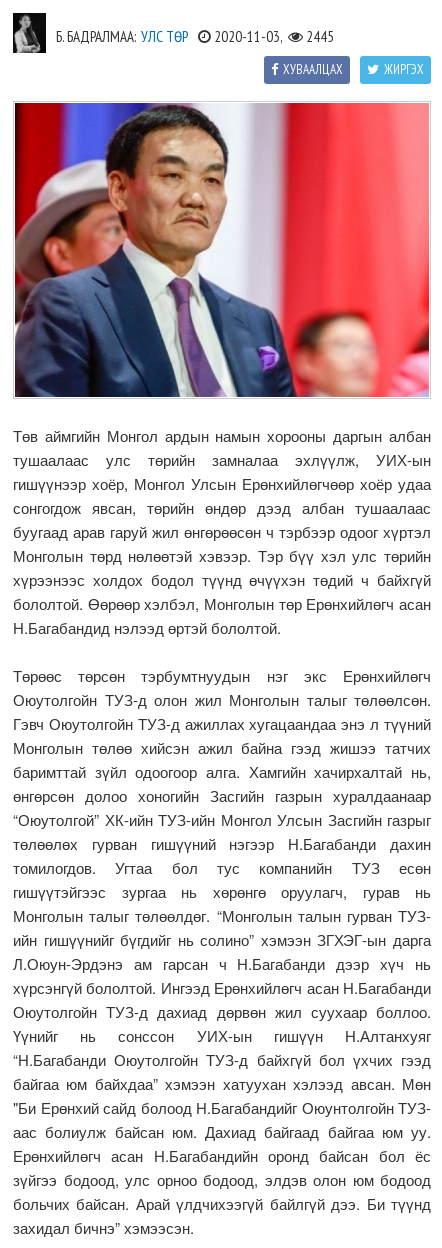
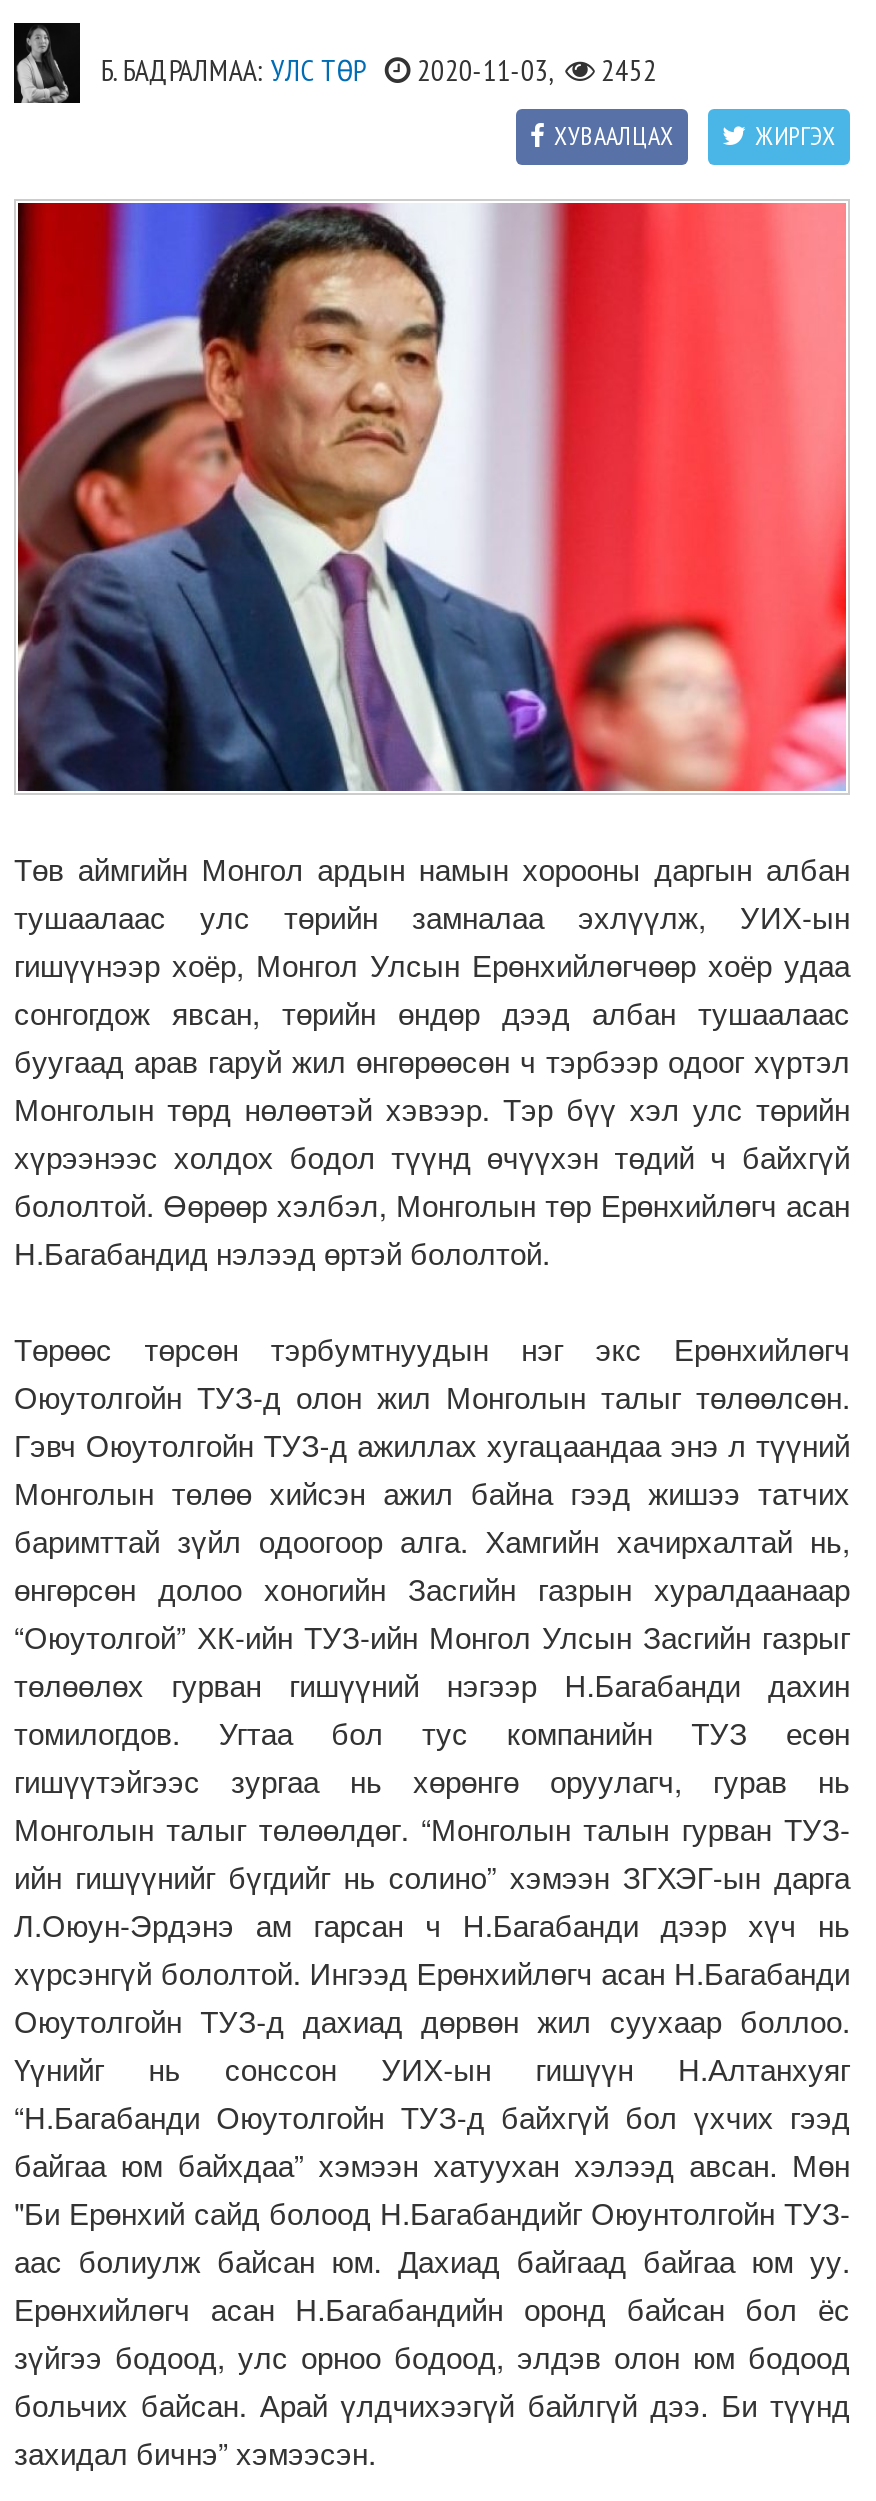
[56,27,334,46] Б. БАДРАЛМАА: УЛС ТӨР 2020-11-03, 2445 -> [101,51,657,89] Б. БАДРАЛМАА: УЛС ТӨР 2020-11-03, 2452

